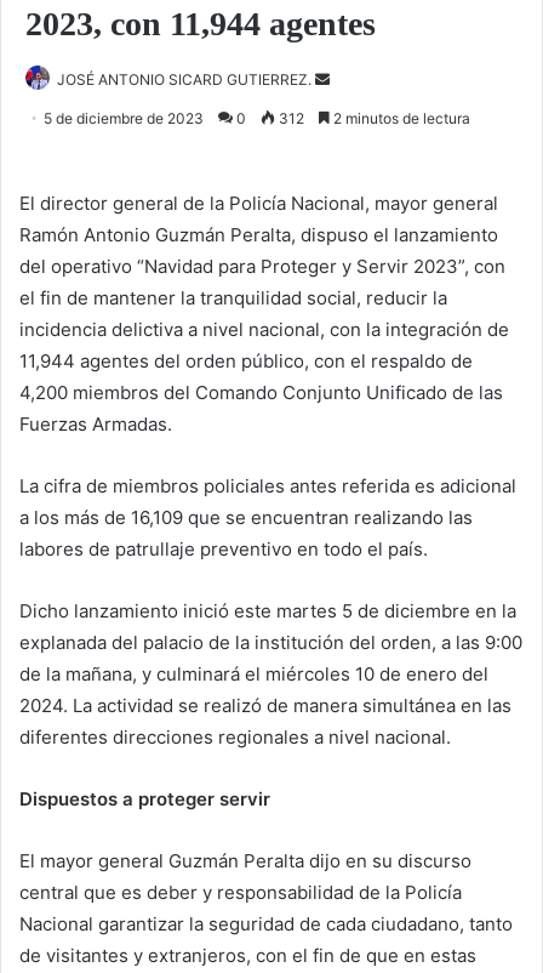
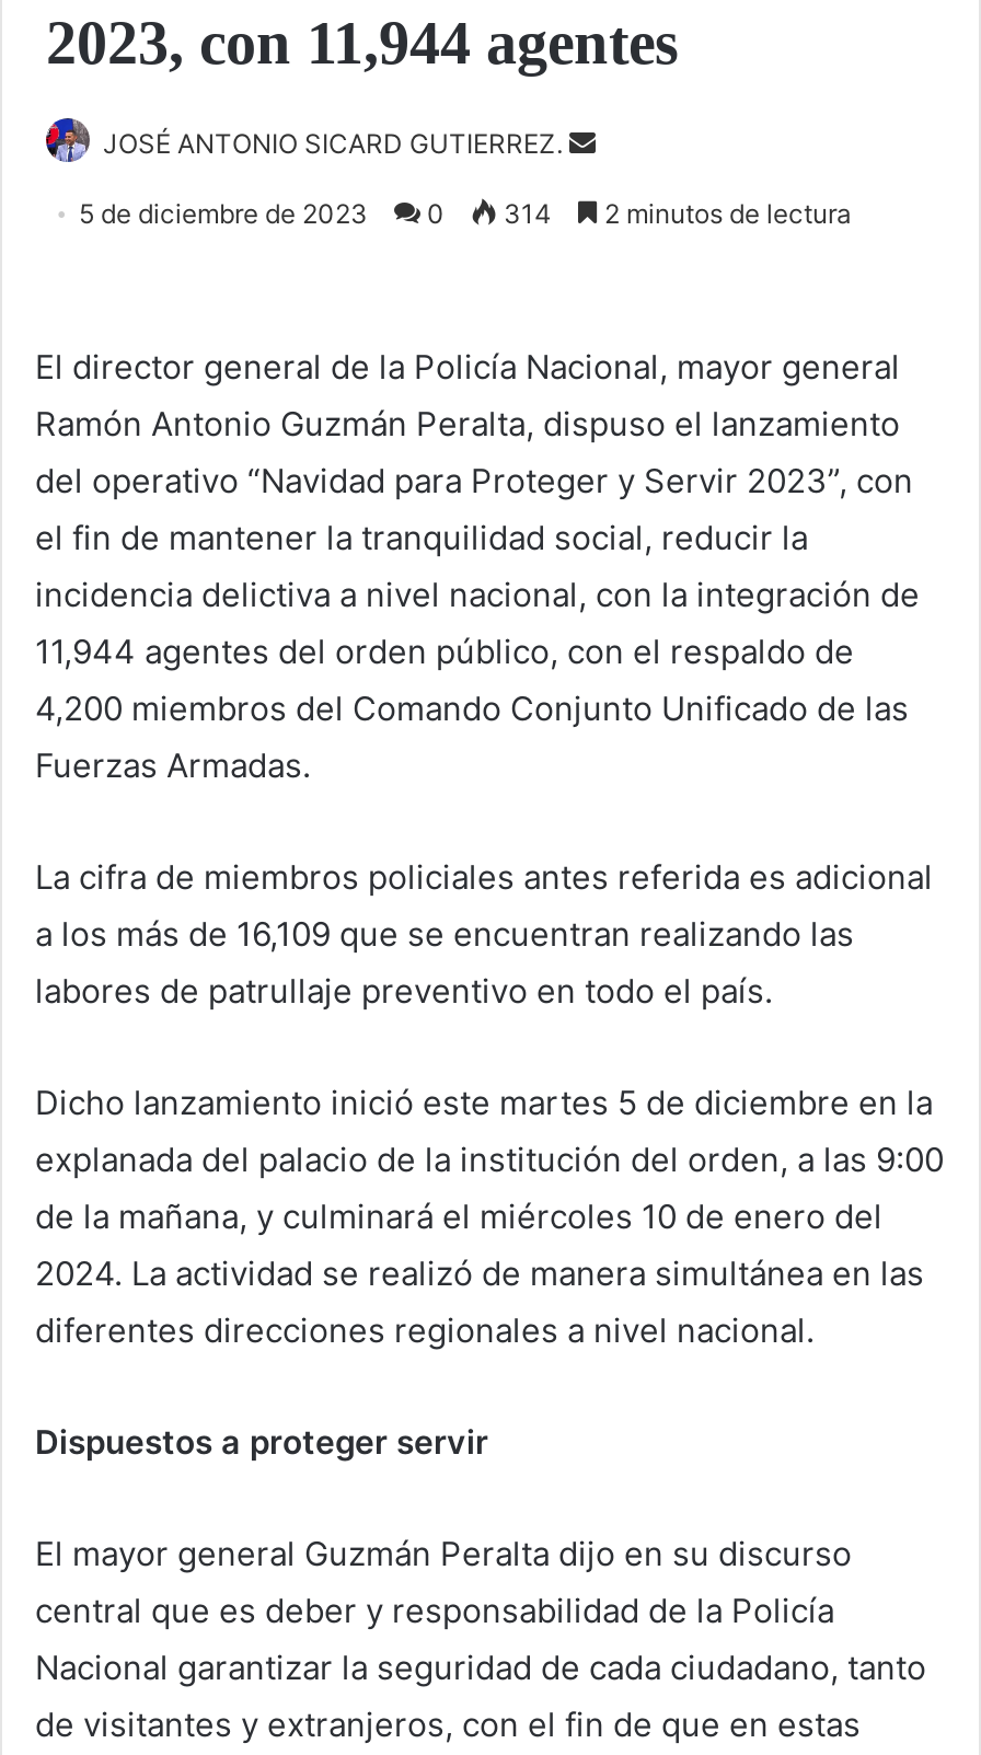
[44,109,470,127] 5 de diciembre de 2023 0 312 2 minutos de lectura -> [79,197,852,230] 5 de diciembre de 2023 0 314 2 minutos de lectura

